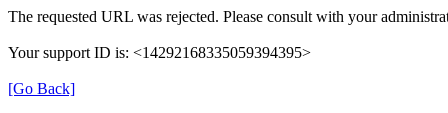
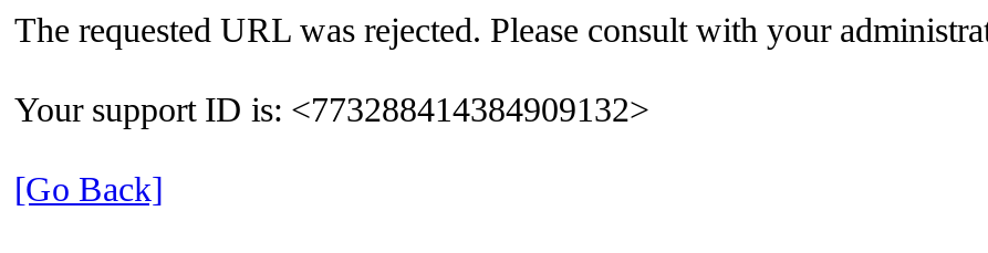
[8,44,311,61] Your support ID is: <14292168335059394395> -> [14,91,649,128] Your support ID is: <773288414384909132>

